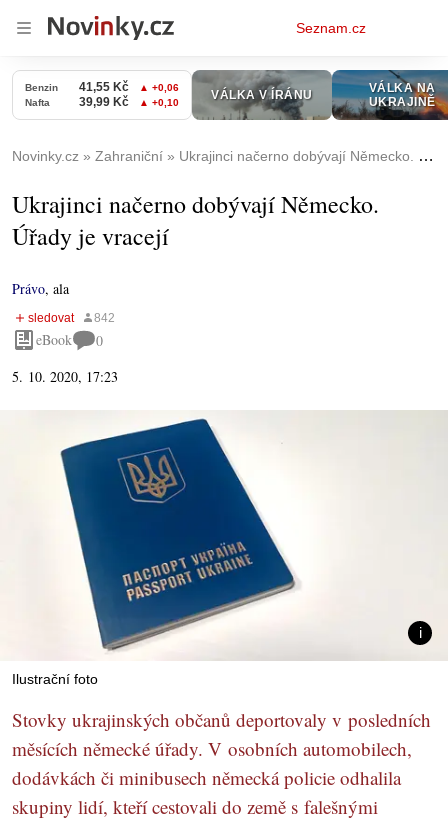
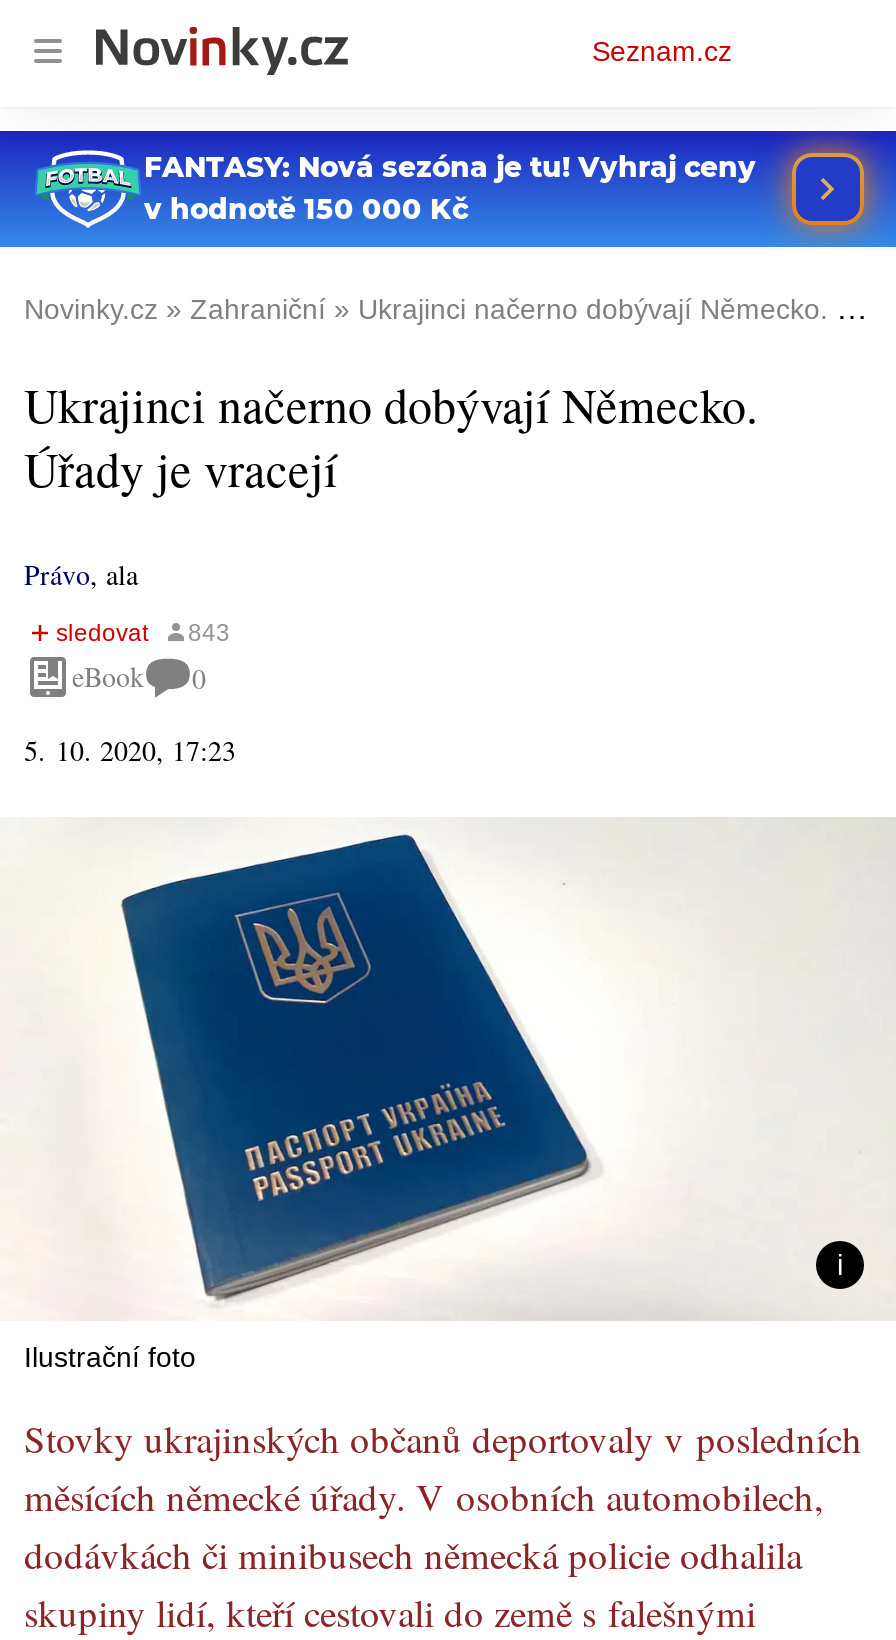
[3,68,445,125] [image] -> [6,129,890,249] [image]

